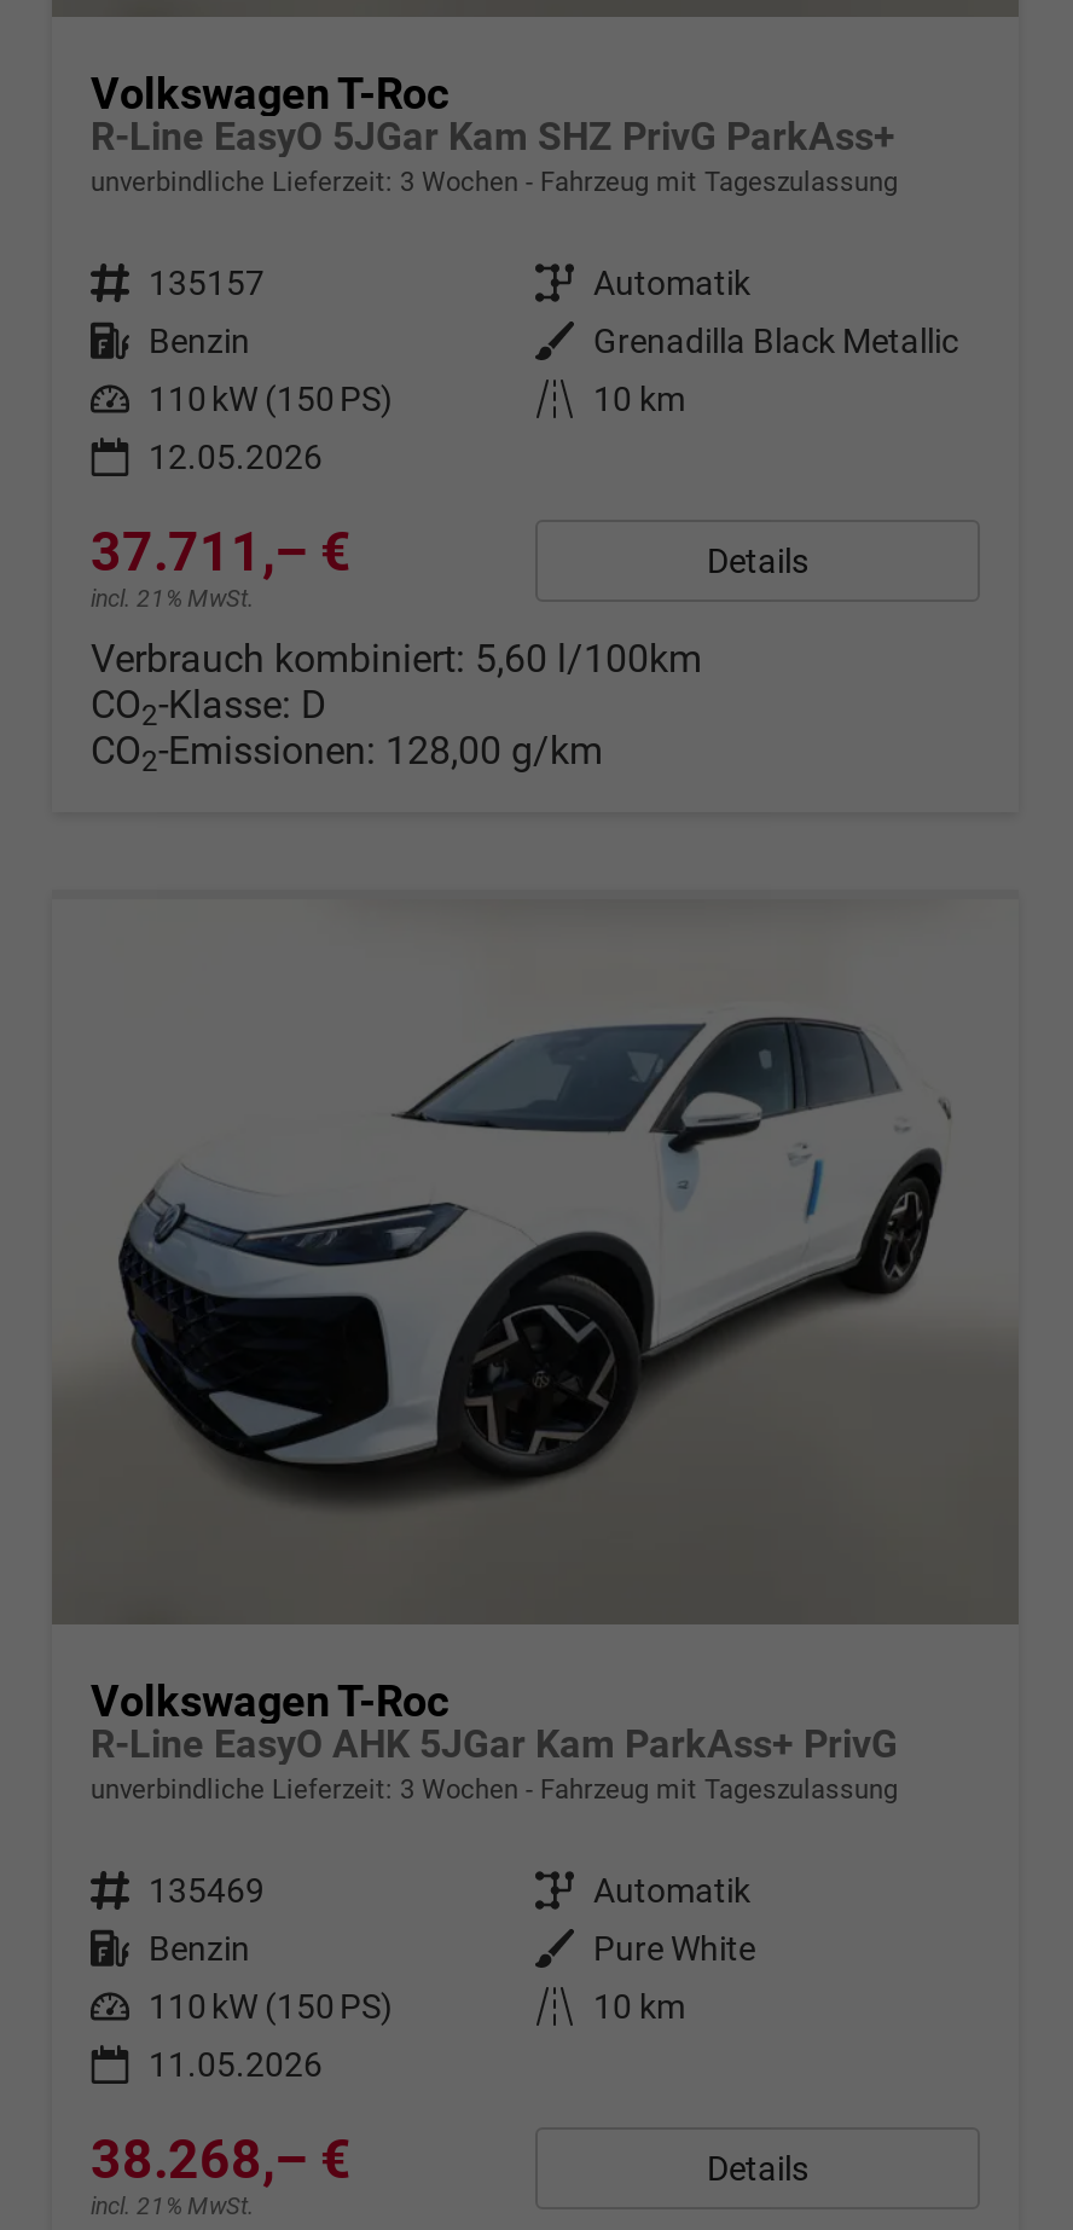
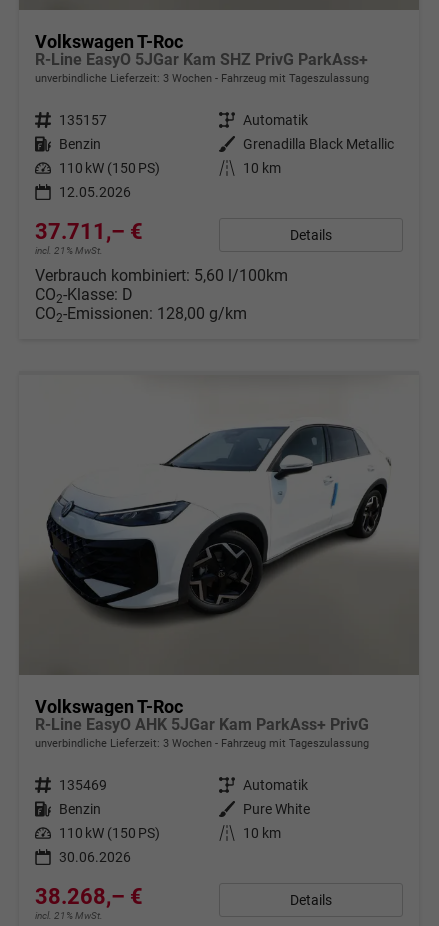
[149,2044,323,2083] 11.05.2026 -> [59,849,131,865] 30.06.2026

